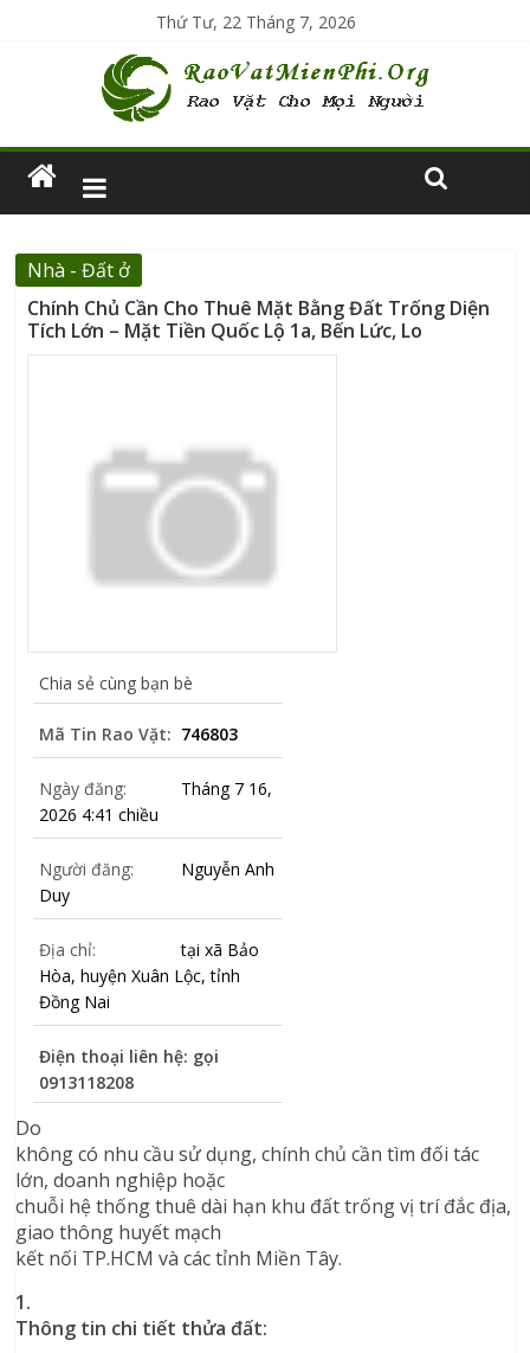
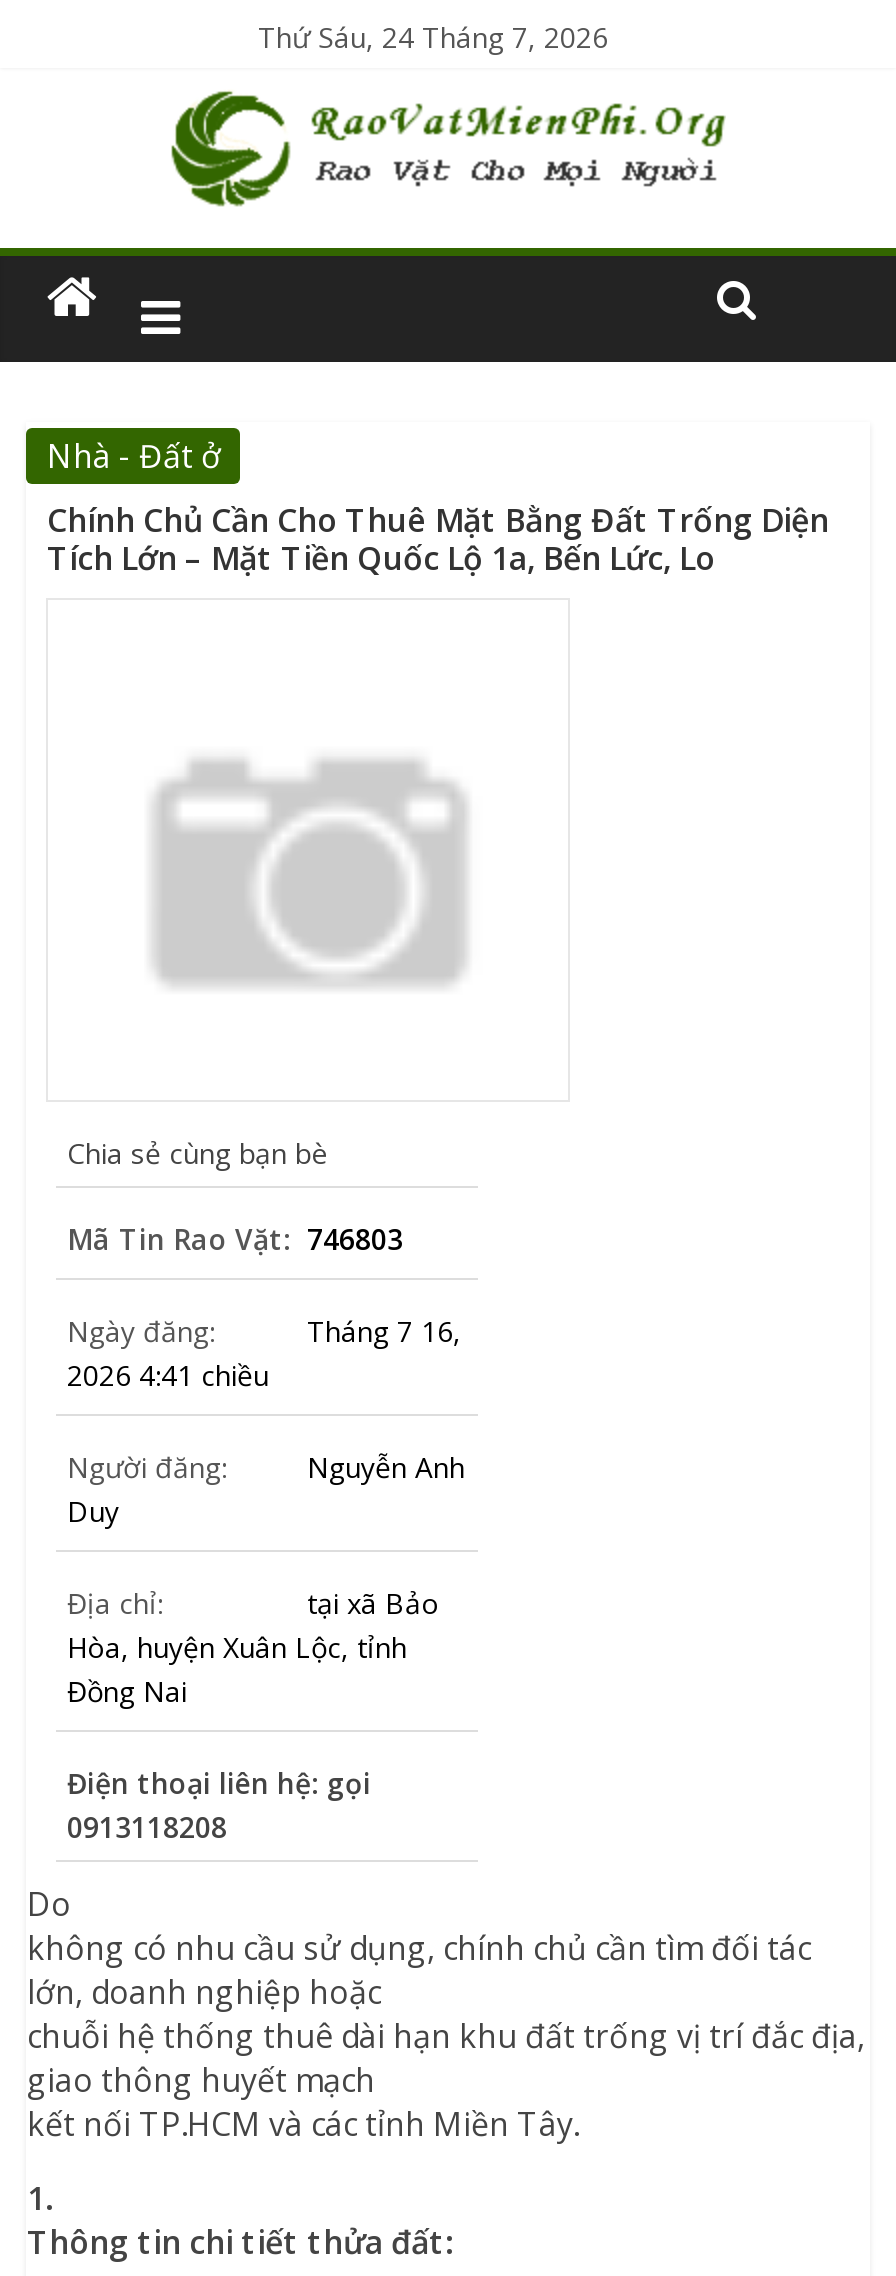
[156,11,356,33] Thứ Tư, 22 Tháng 7, 2026 -> [258,18,608,56] Thứ Sáu, 24 Tháng 7, 2026

